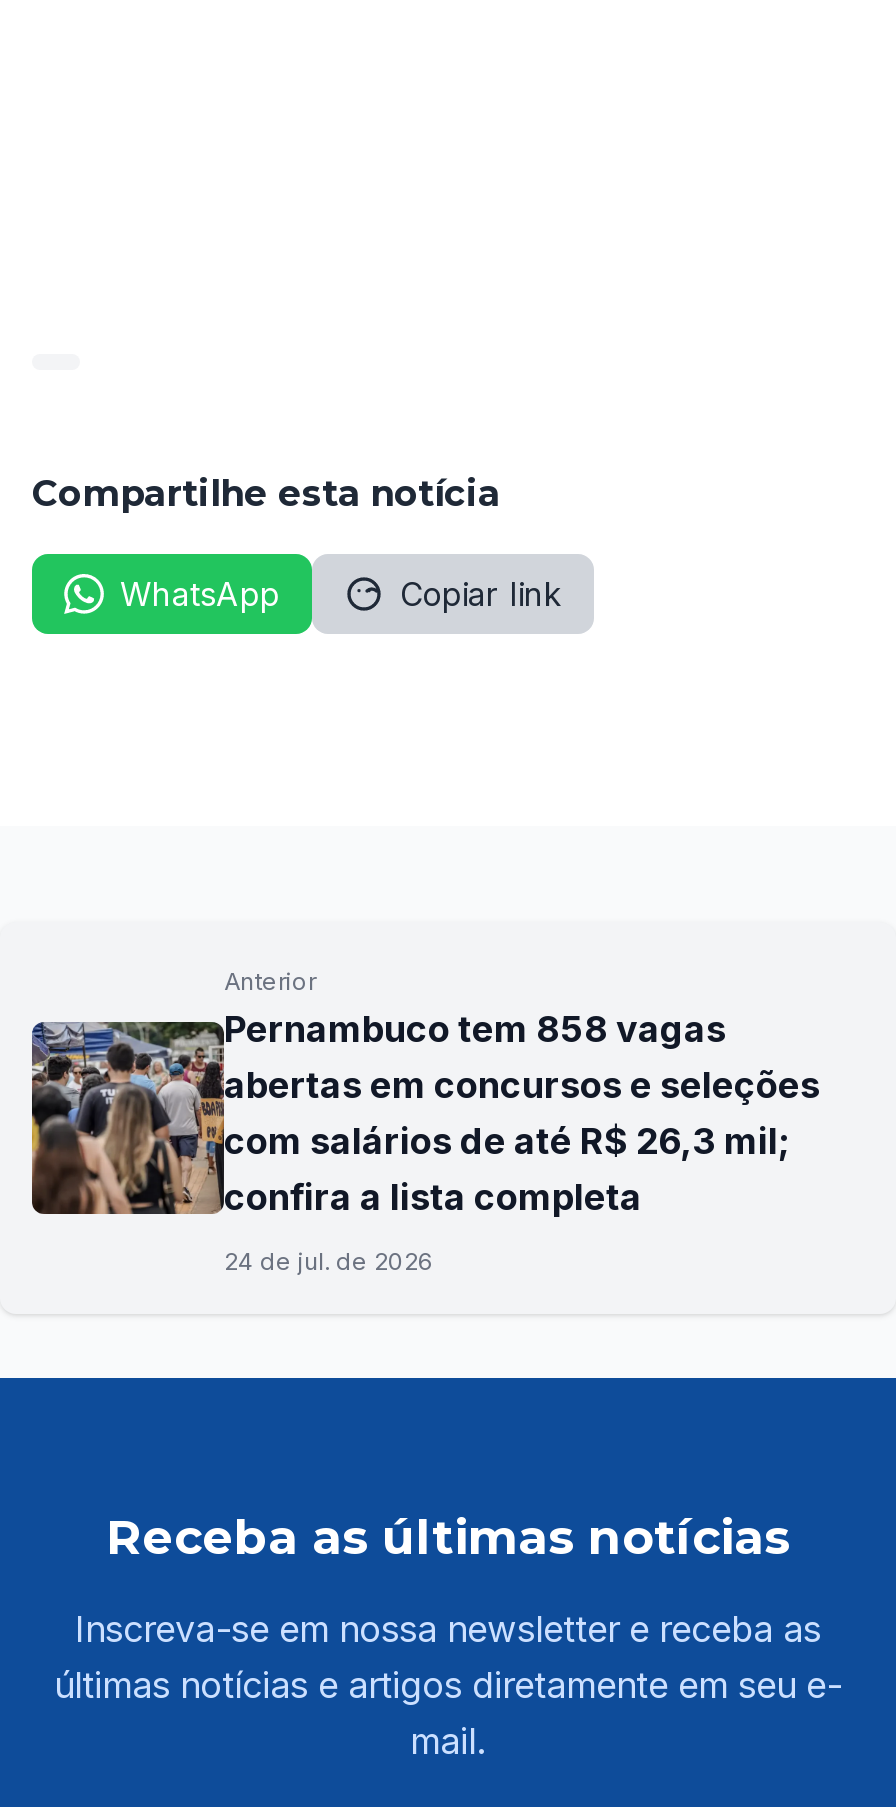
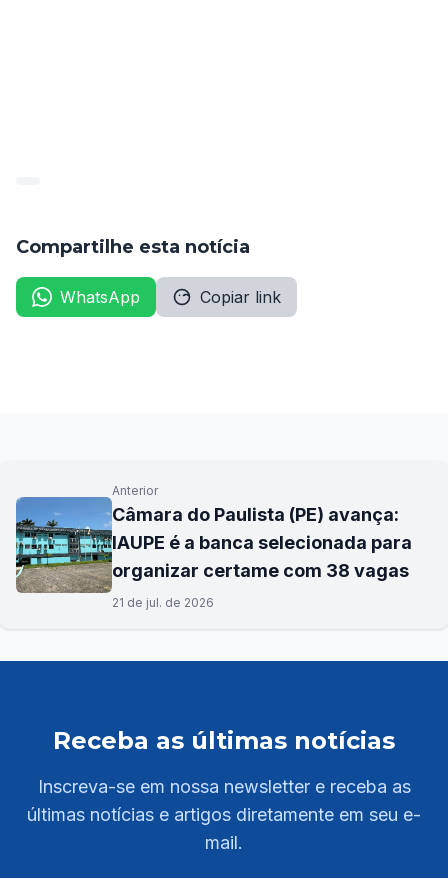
[30,1008,820,1218] [image] | Pernambuco tem 858 vagas | abertas em concursos e seleções | com salários de até R$ 26,3 mil; | confira a lista completa -> [16,496,412,594] [image] | Câmara do Paulista (PE) avança: | IAUPE é a banca selecionada para | organizar certame com 38 vagas
[224,1246,434,1276] 24 de jul. de 2026 -> [112,595,214,610] 21 de jul. de 2026

